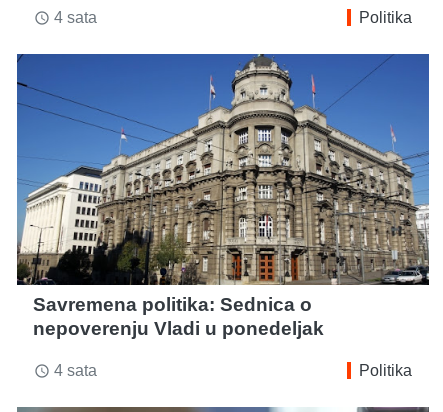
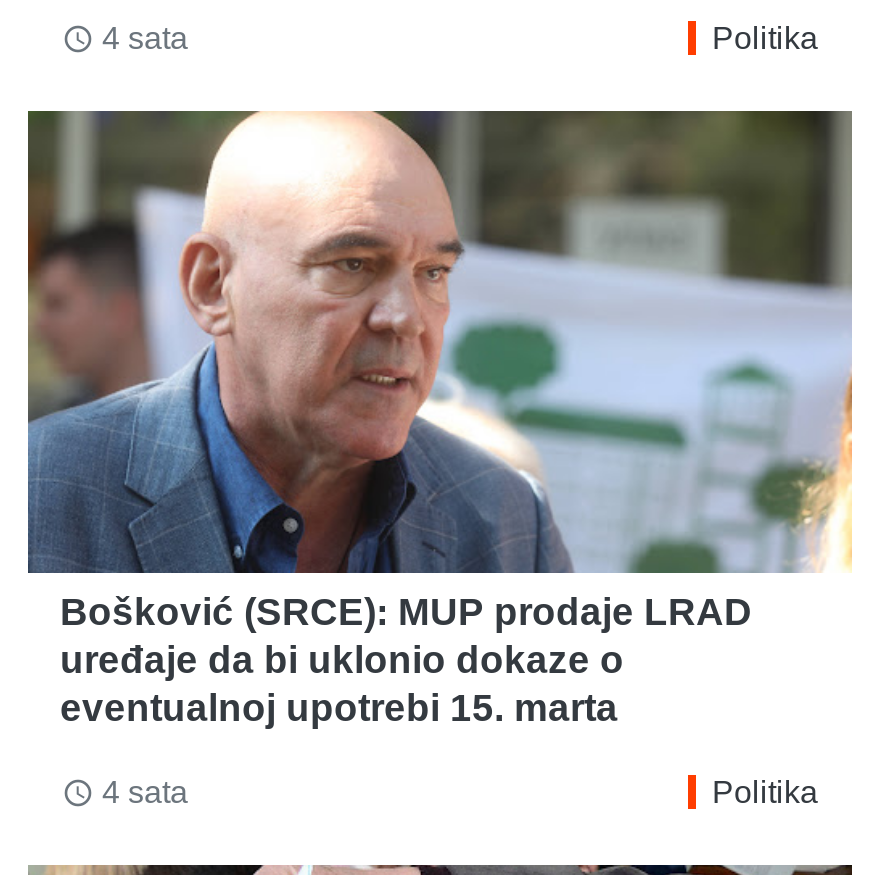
[16,53,430,339] [image] | Savremena politika: Sednica o | nepoverenju Vladi u ponedeljak -> [26,109,854,730] [image] | Bošković (SRCE): MUP prodaje LRAD | uređaje da bi uklonio dokaze o | eventualnoj upotrebi 15. marta

